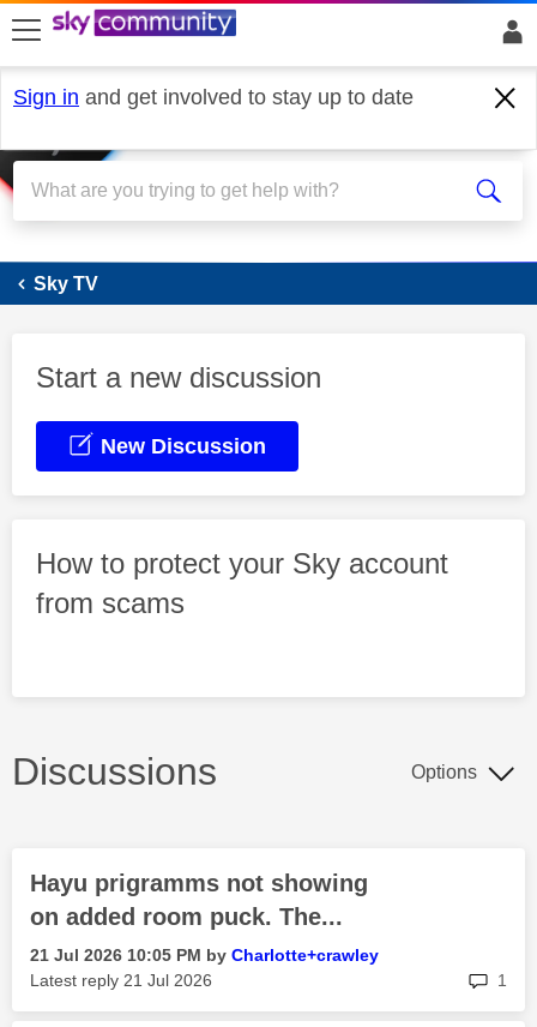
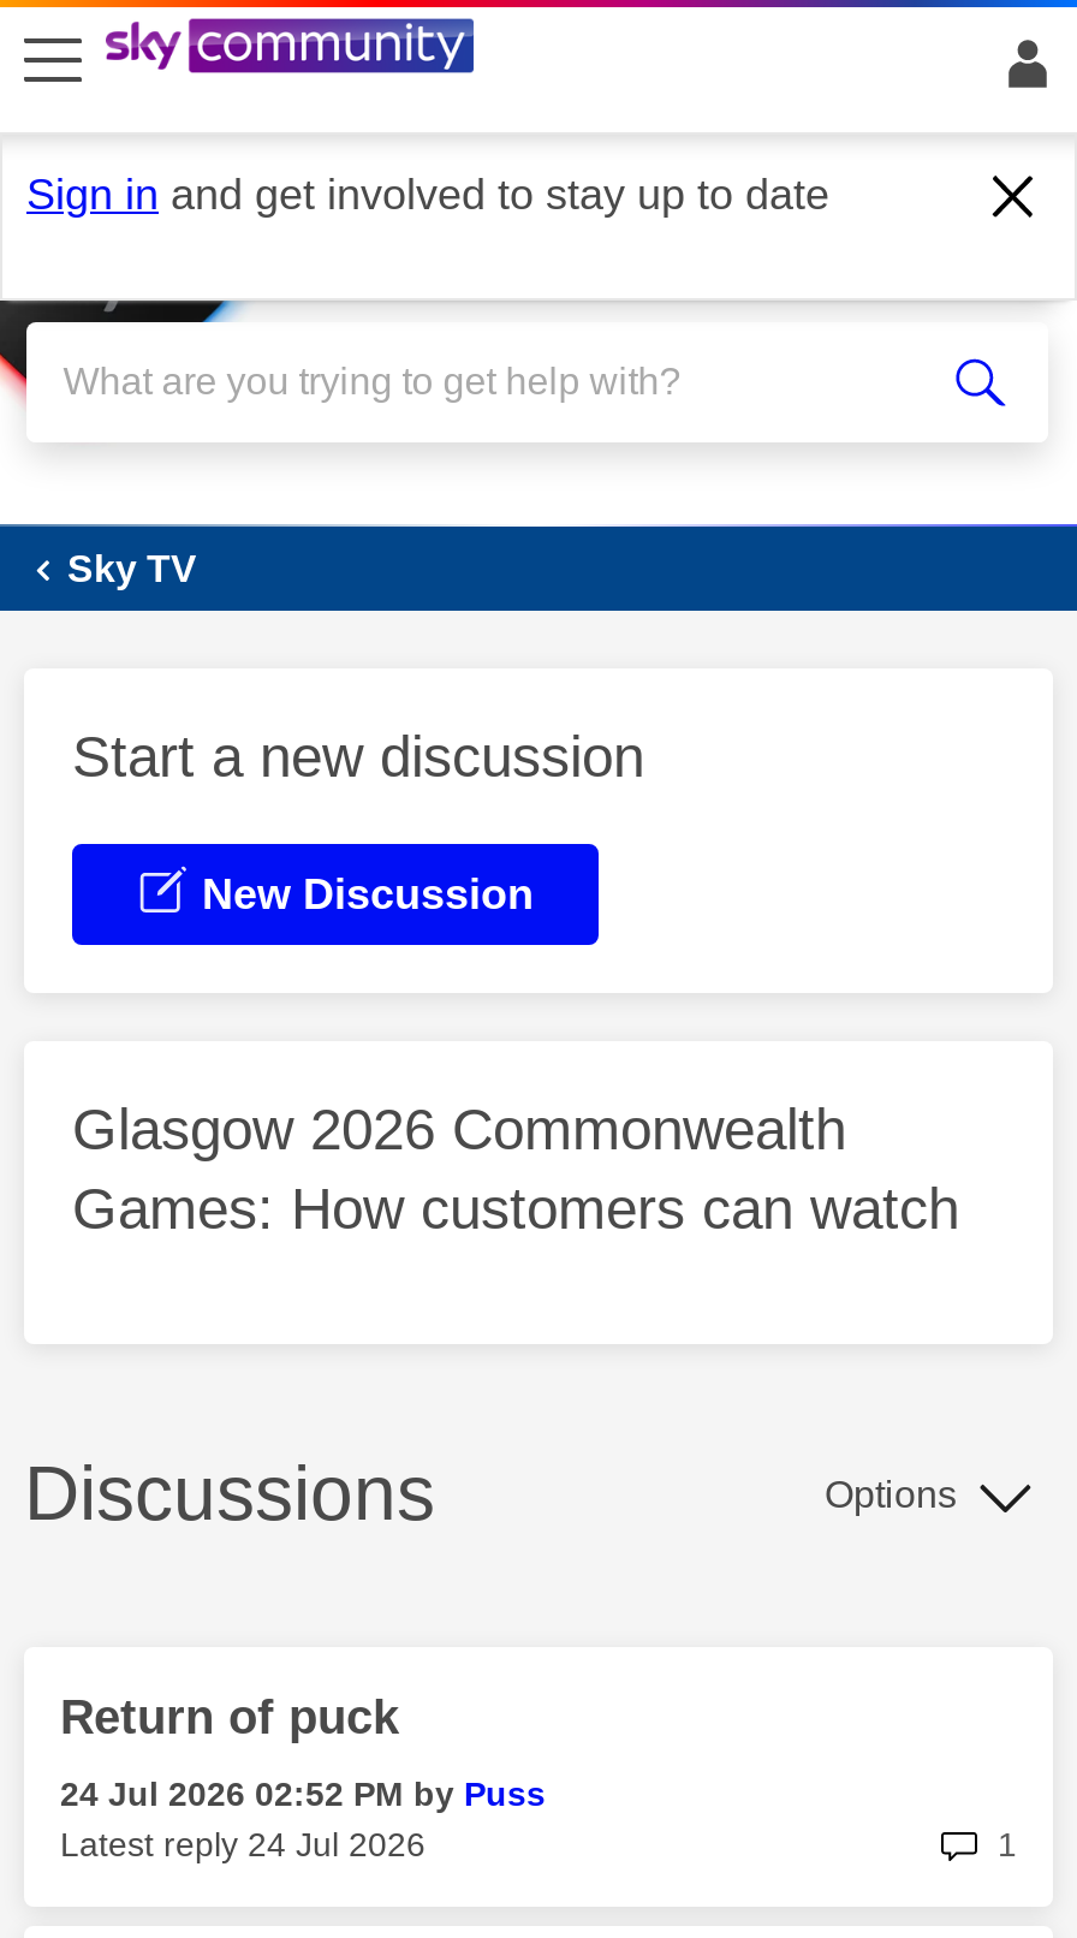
[36,547,448,619] How to protect your Sky account | from scams -> [72,1096,959,1241] Glasgow 2026 Commonwealth | Games: How customers can watch
[30,870,368,930] Hayu prigramms not showing | on added room puck. The... -> [60,1690,399,1743] Return of puck
[30,945,379,990] 21 Jul 2026 10:05 PM by Charlotte+crawley | Latest reply 21 Jul 2026 -> [60,1774,546,1863] 24 Jul 2026 02:52 PM by Puss | Latest reply 24 Jul 2026

